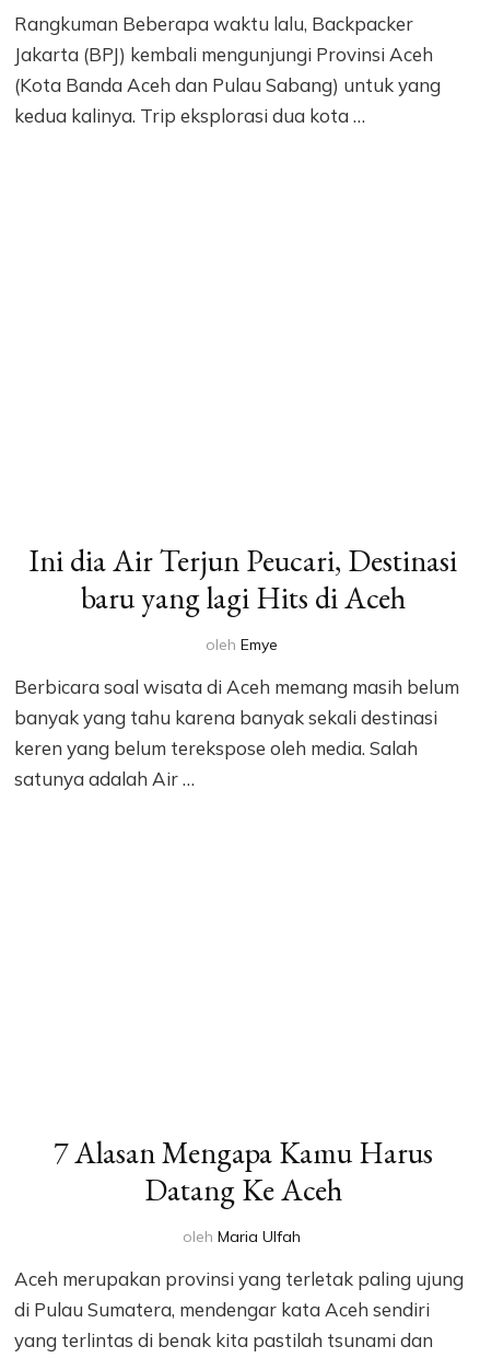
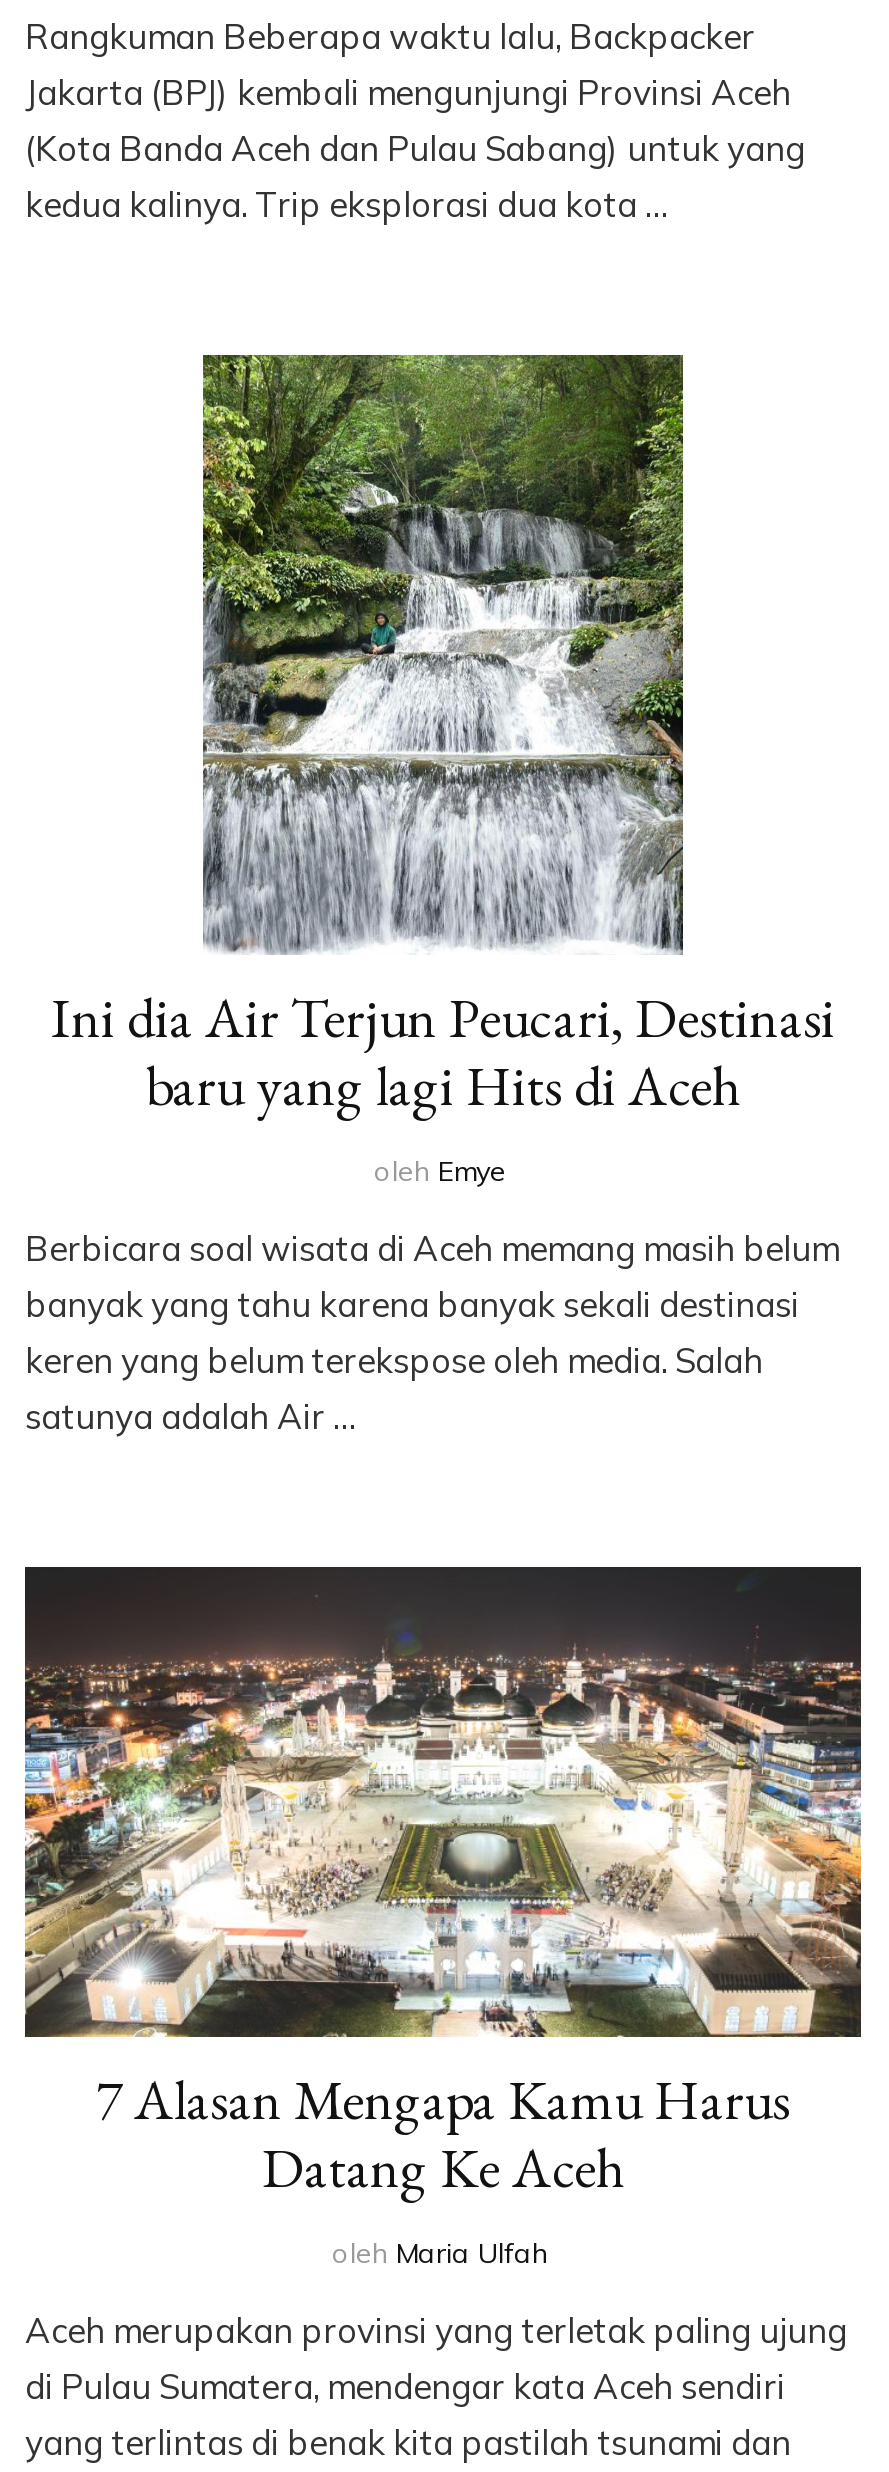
none -> [201,353,685,955] [image]
none -> [23,1565,863,2039] [image]

